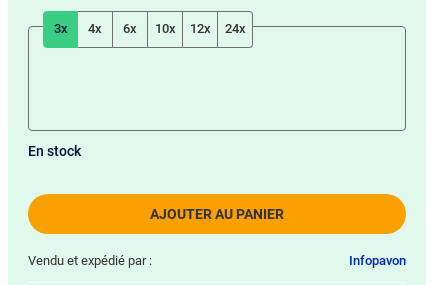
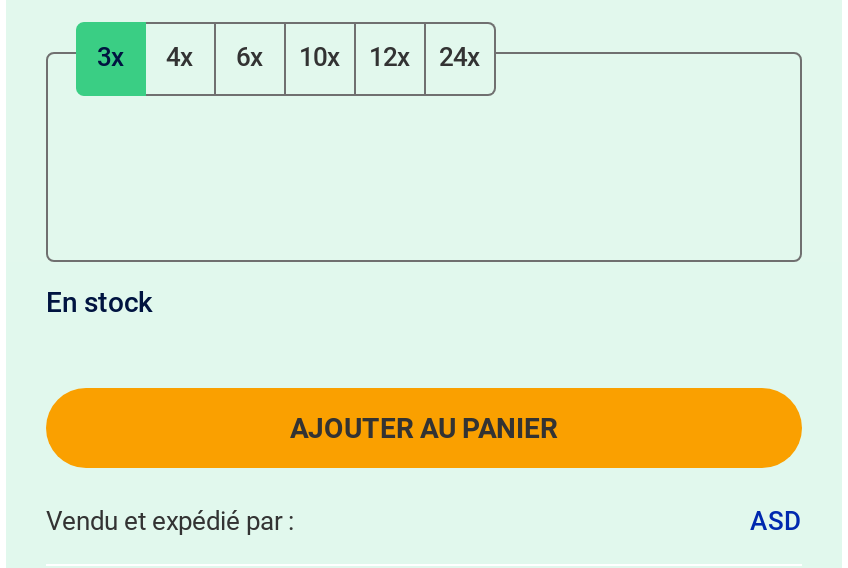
[349,253,406,268] Infopavon -> [750,506,802,536] ASD

